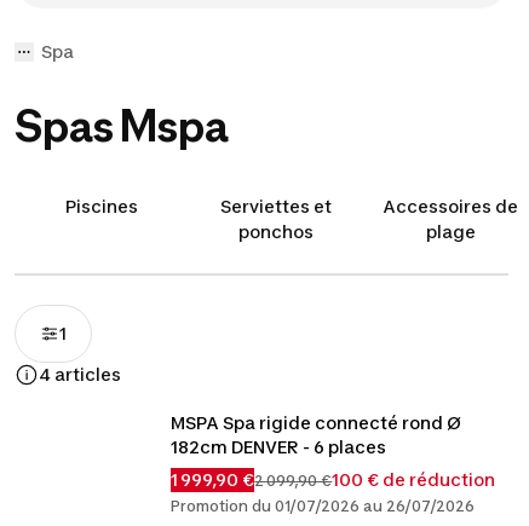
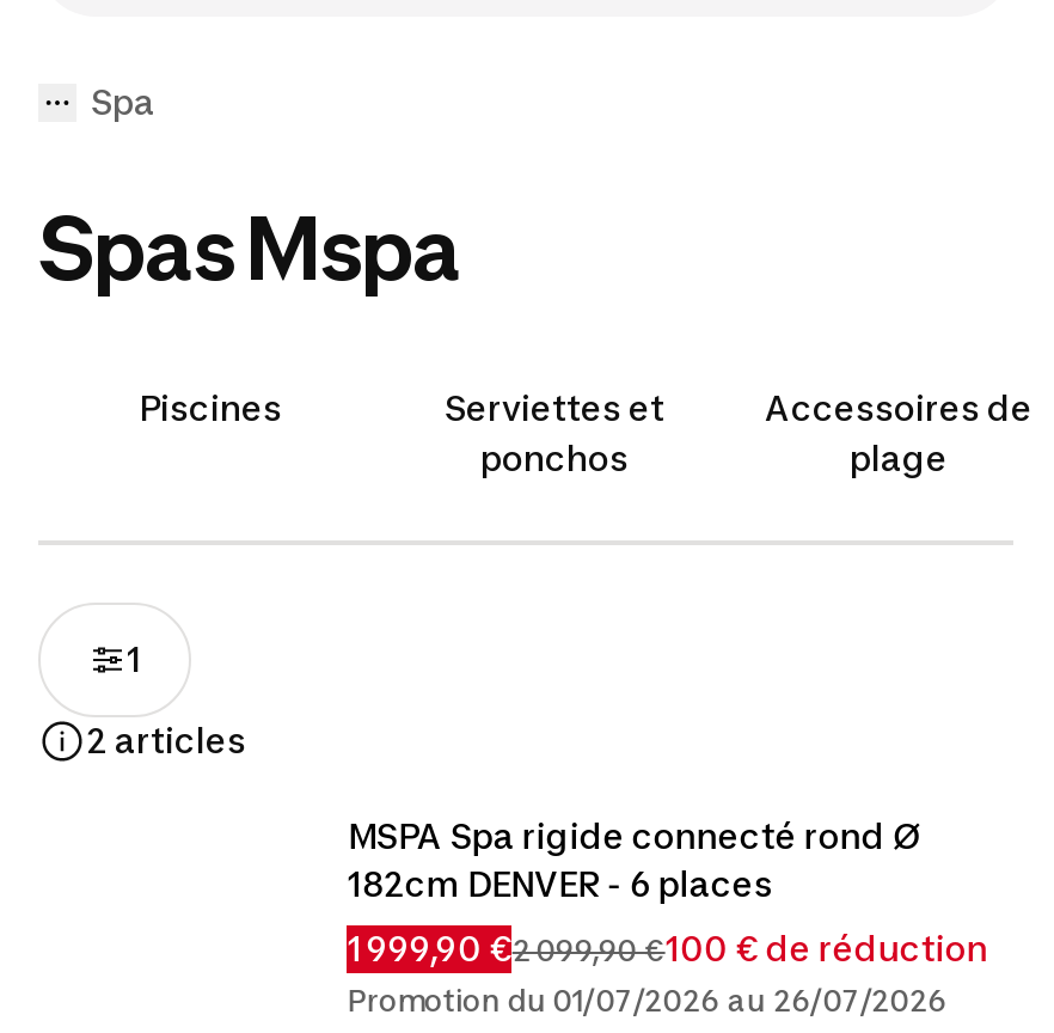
[39,364,121,385] 4 articles -> [86,720,246,760] 2 articles

